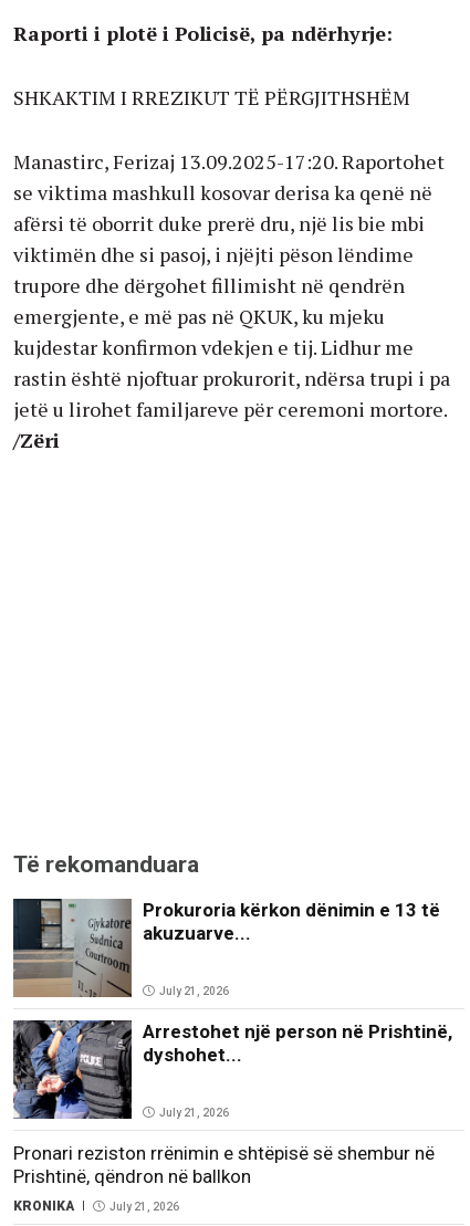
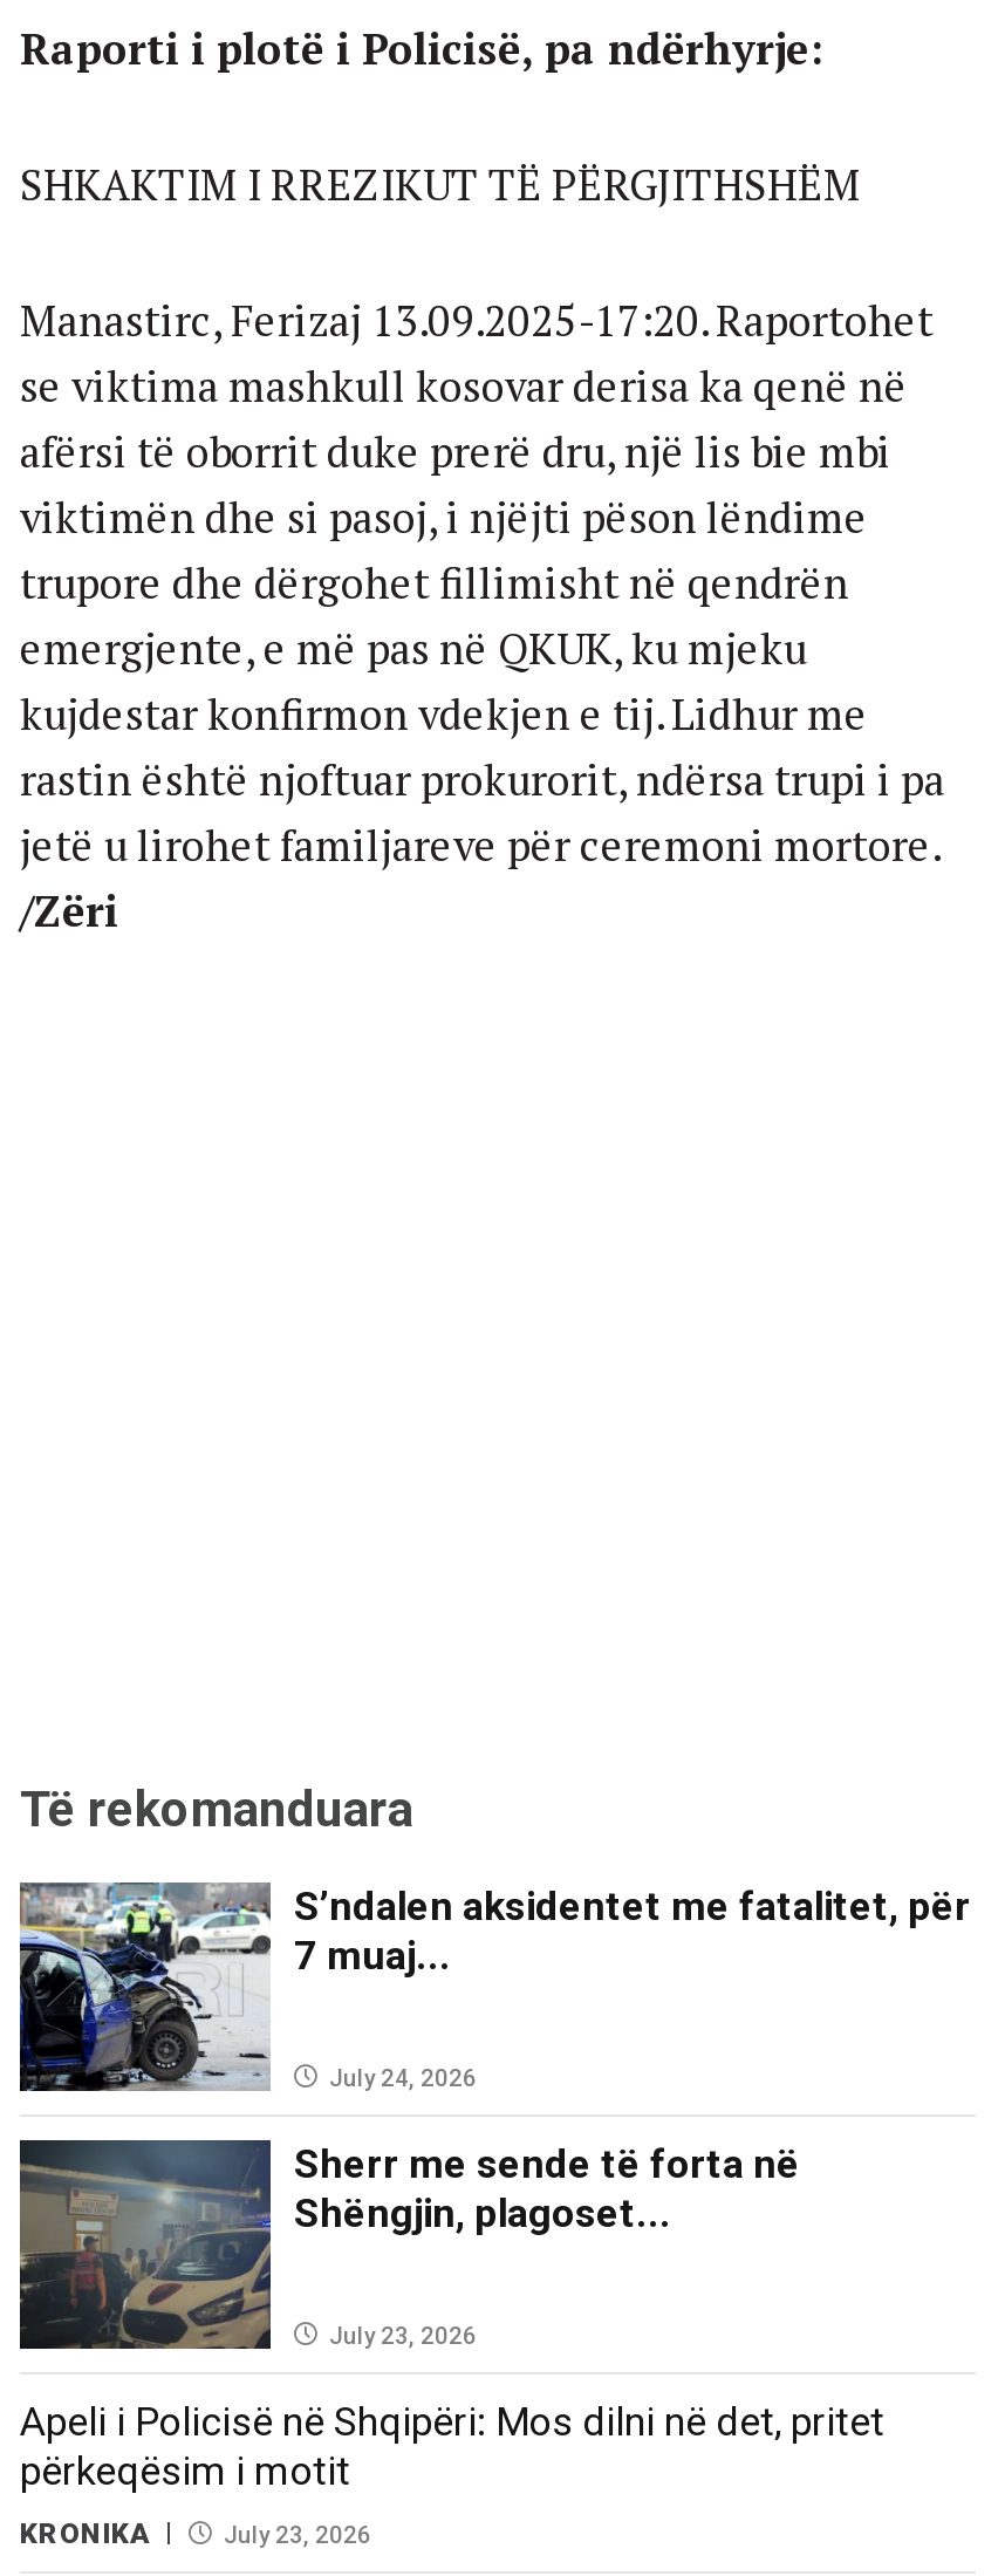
[12,898,440,998] [image] | Prokuroria kërkon dënimin e 13 të | akuzuarve... -> [18,1880,971,2093] [image] | S’ndalen aksidentet me fatalitet, për | 7 muaj...
[159,985,229,997] July 21, 2026 -> [329,2065,477,2091] July 24, 2026
[12,1019,452,1120] [image] | Arrestohet një person në Prishtinë, | dyshohet... -> [18,2138,800,2351] [image] | Sherr me sende të forta në | Shëngjin, plagoset...
[159,1107,229,1119] July 21, 2026 -> [329,2323,477,2349] July 23, 2026
[13,1142,435,1188] Pronari reziston rrënimin e shtëpisë së shembur në | Prishtinë, qëndron në ballkon -> [20,2398,884,2494] Apeli i Policisë në Shqipëri: Mos dilni në det, pritet | përkeqësim i motit
[109,1201,179,1213] July 21, 2026 -> [224,2523,371,2548] July 23, 2026

